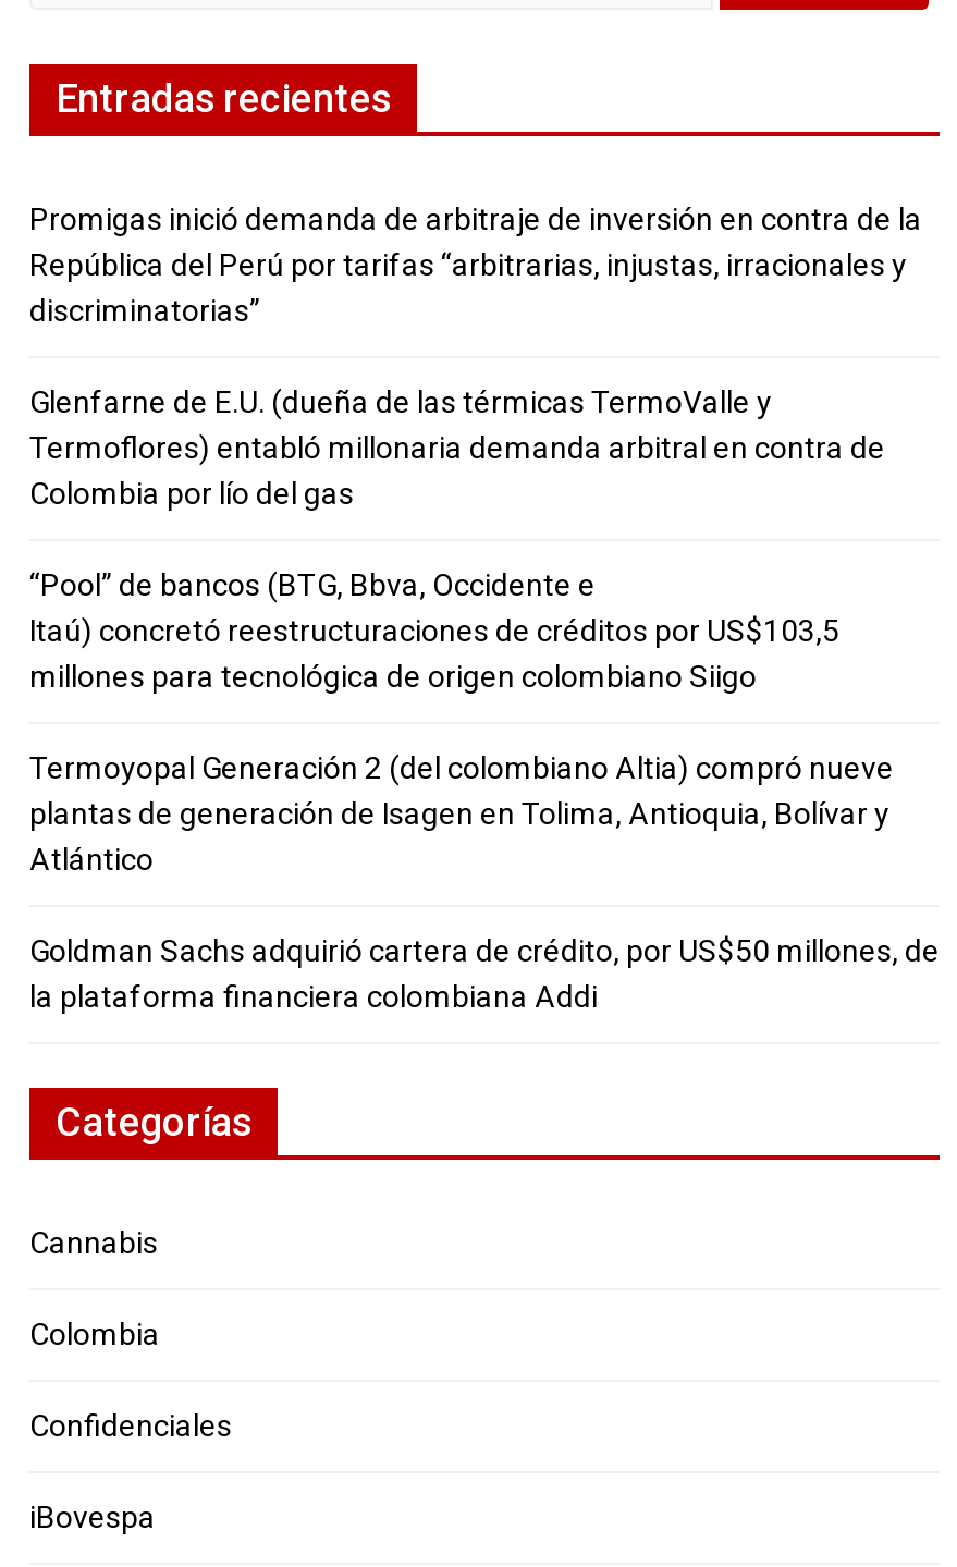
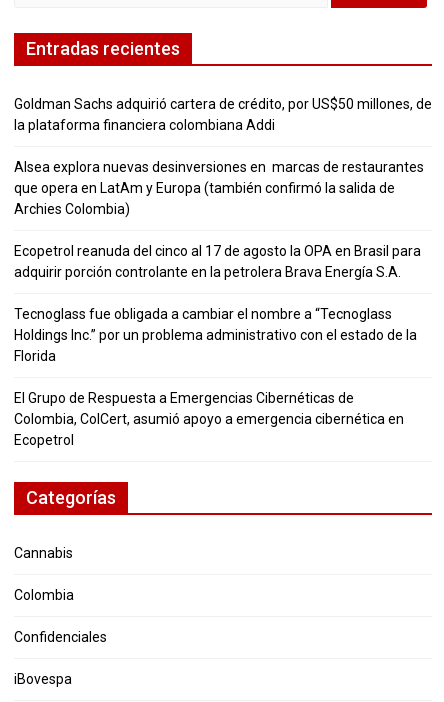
[29,202,922,877] Promigas inició demanda de arbitraje de inversión en contra de la | República del Perú por tarifas “arbitrarias, injustas, irracionales y | discriminatorias” | Glenfarne de E.U. (dueña de las térmicas TermoValle y | Termoflores) entabló millonaria demanda arbitral en contra de | Colombia por lío del gas | “Pool” de bancos (BTG, Bbva, Occidente e | Itaú) concretó reestructuraciones de créditos por US$103,5 | millones para tecnológica de origen colombiano Siigo | Termoyopal Generación 2 (del colombiano Altia) compró nueve | plantas de generación de Isagen en Tolima, Antioquia, Bolívar y | Atlántico -> none
moved [29,933,940,1014] -> [14,96,432,133]: Goldman Sachs adquirió cartera de crédito, por US$50 millones, de | la plataforma financiera colombiana Addi
none -> [14,159,424,448] Alsea explora nuevas desinversiones en marcas de restaurantes | que opera en LatAm y Europa (también confirmó la salida de | Archies Colombia) | Ecopetrol reanuda del cinco al 17 de agosto la OPA en Brasil para | adquirir porción controlante en la petrolera Brava Energía S.A. | Tecnoglass fue obligada a cambiar el nombre a “Tecnoglass | Holdings Inc.” por un problema administrativo con el estado de la | Florida | El Grupo de Respuesta a Emergencias Cibernéticas de | Colombia, ColCert, asumió apoyo a emergencia cibernética en | Ecopetrol

